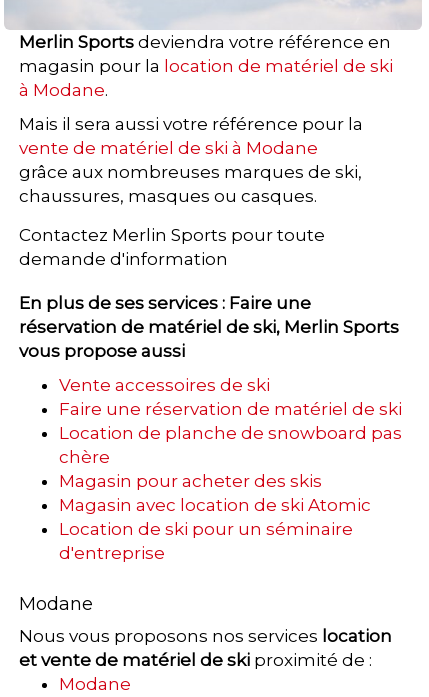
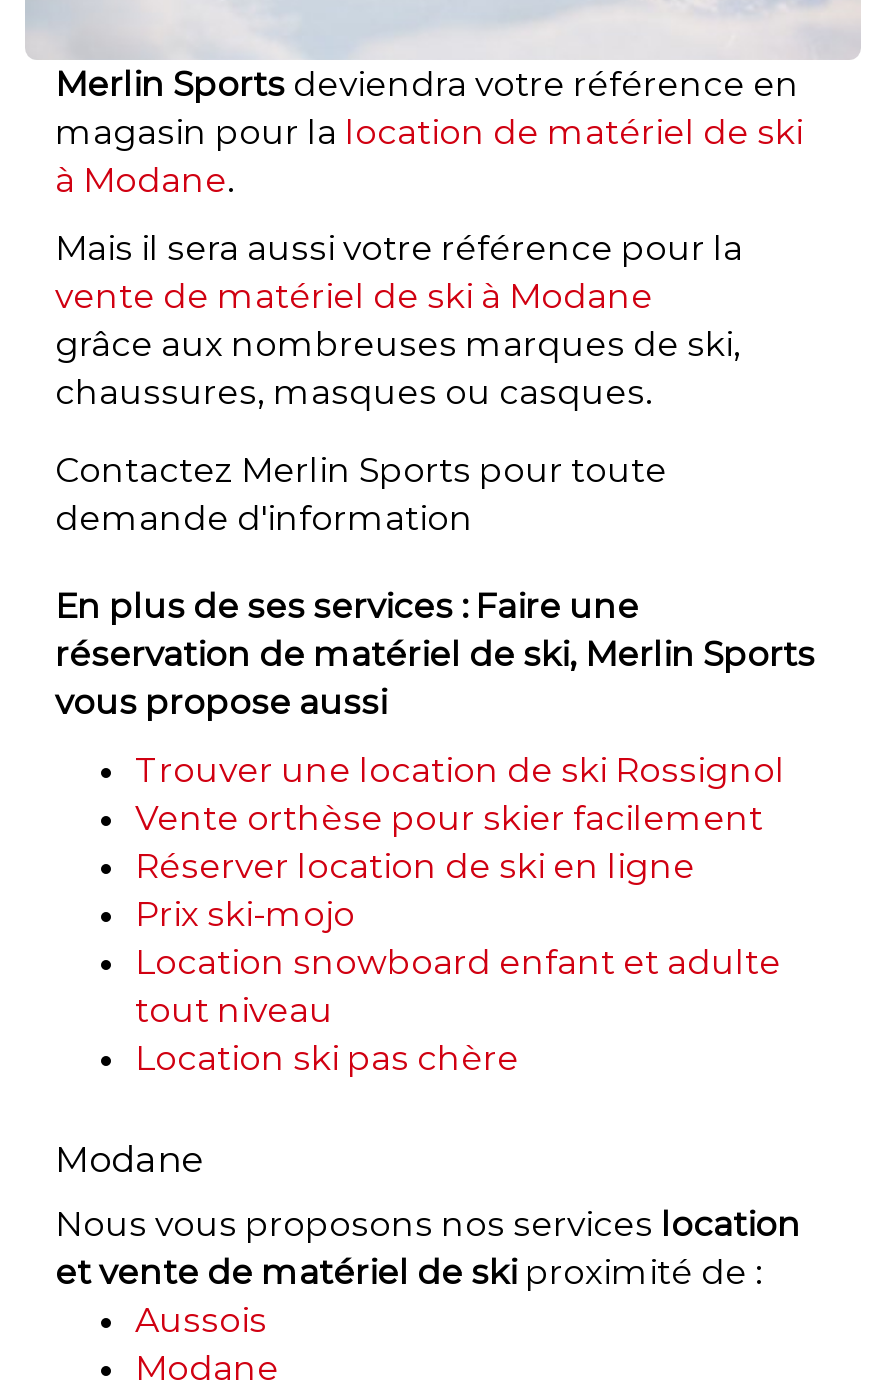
[59,375,402,563] Vente accessoires de ski | Faire une réservation de matériel de ski | Location de planche de snowboard pas | chère | Magasin pour acheter des skis | Magasin avec location de ski Atomic | Location de ski pour un séminaire | d'entreprise -> [135,751,785,1079] Trouver une location de ski Rossignol | Vente orthèse pour skier facilement | Réserver location de ski en ligne | Prix ski-mojo | Location snowboard enfant et adulte | tout niveau | Location ski pas chère
moved [19,593,392,670] -> [55,1139,801,1293]: Modane | Nous vous proposons nos services location | et vente de matériel de ski proximité de :
none -> [135,1301,267,1341] Aussois

